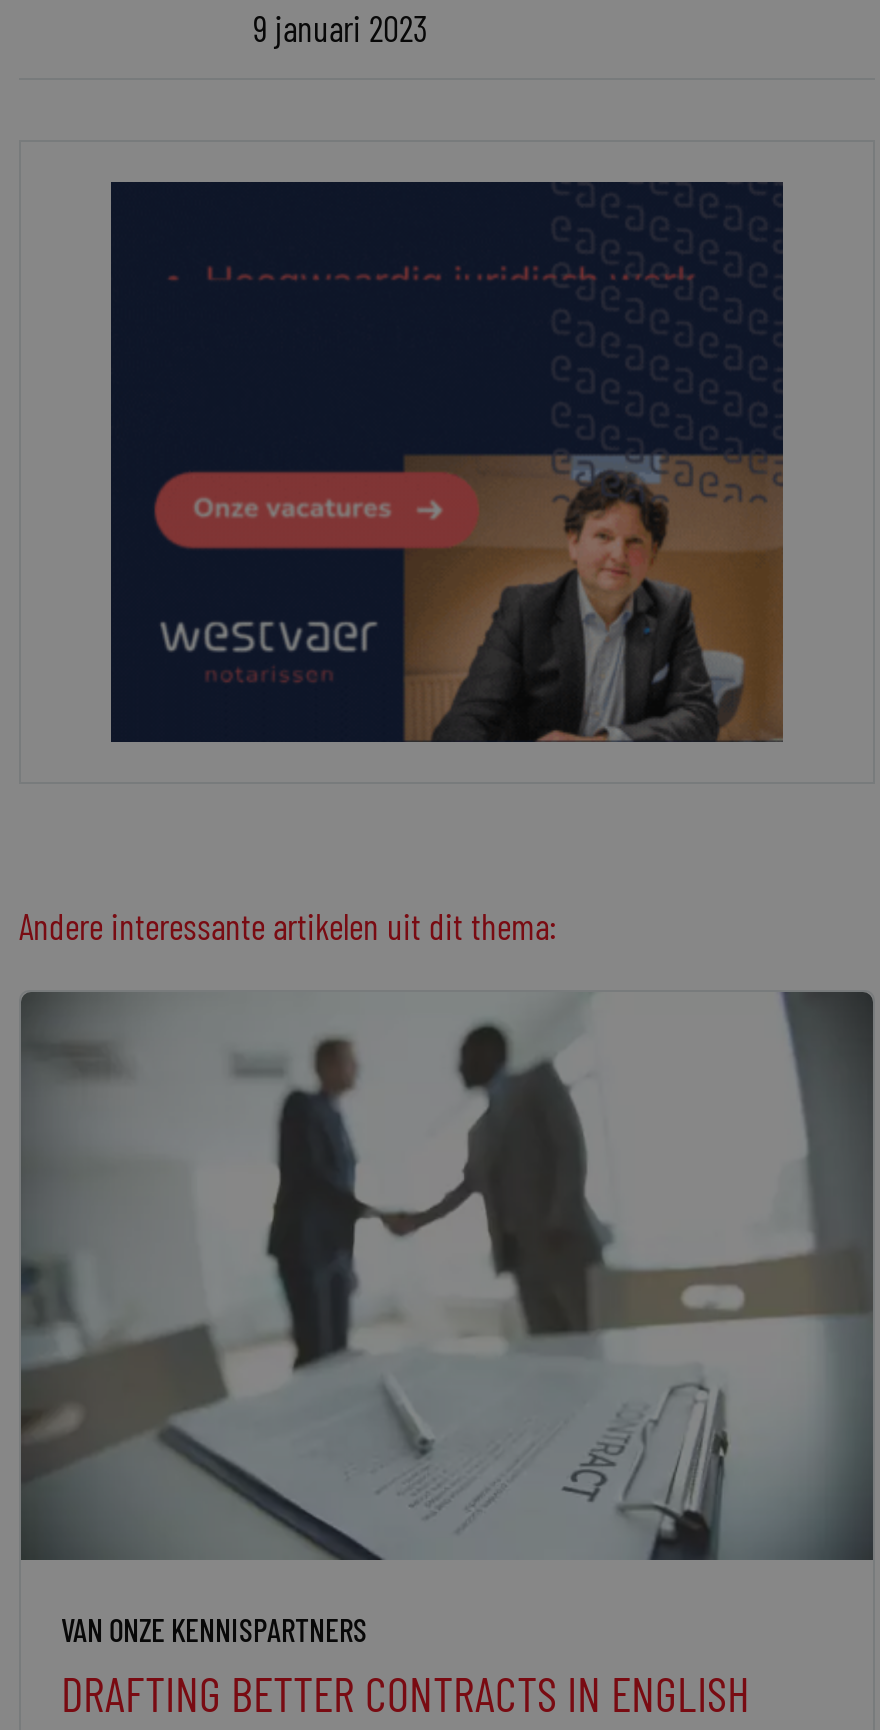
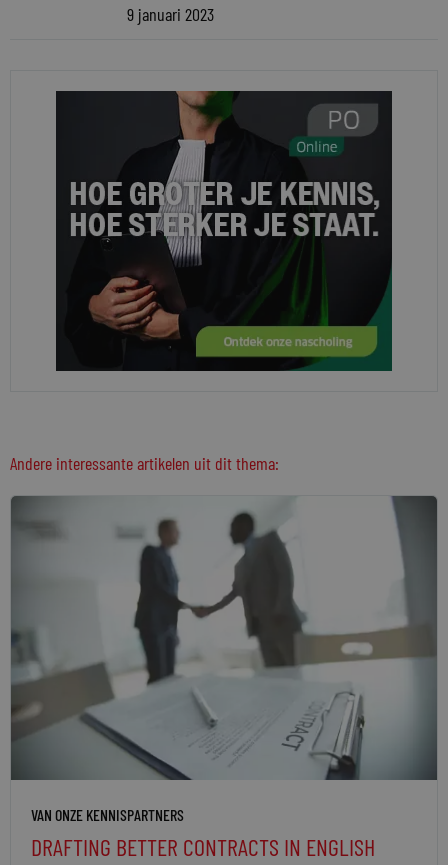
[111,180,785,744] [image] -> [58,90,393,372] [image]

